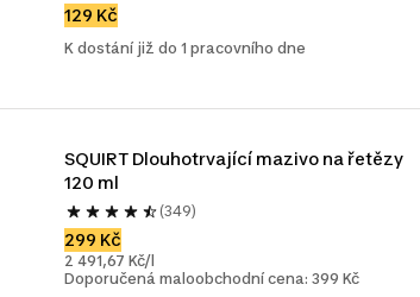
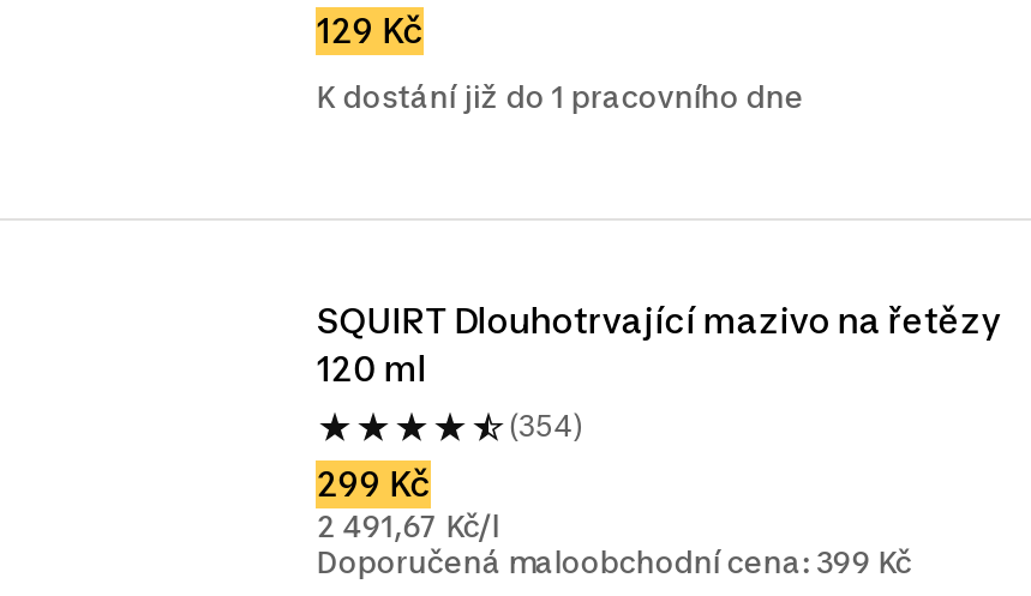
[160,202,197,220] (349) -> [508,408,583,444] (354)

